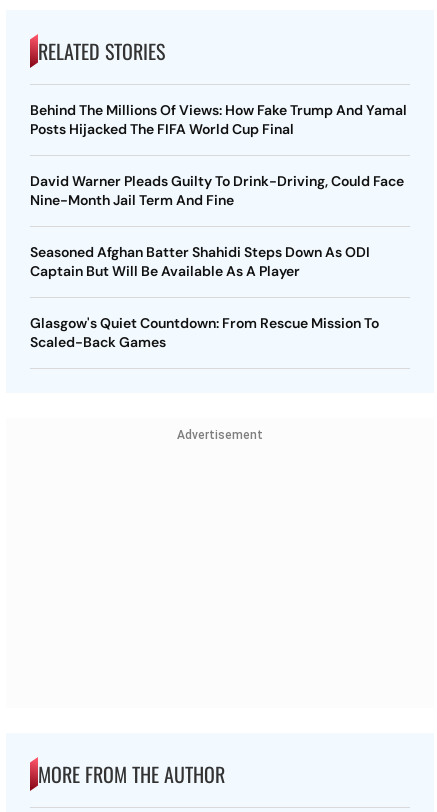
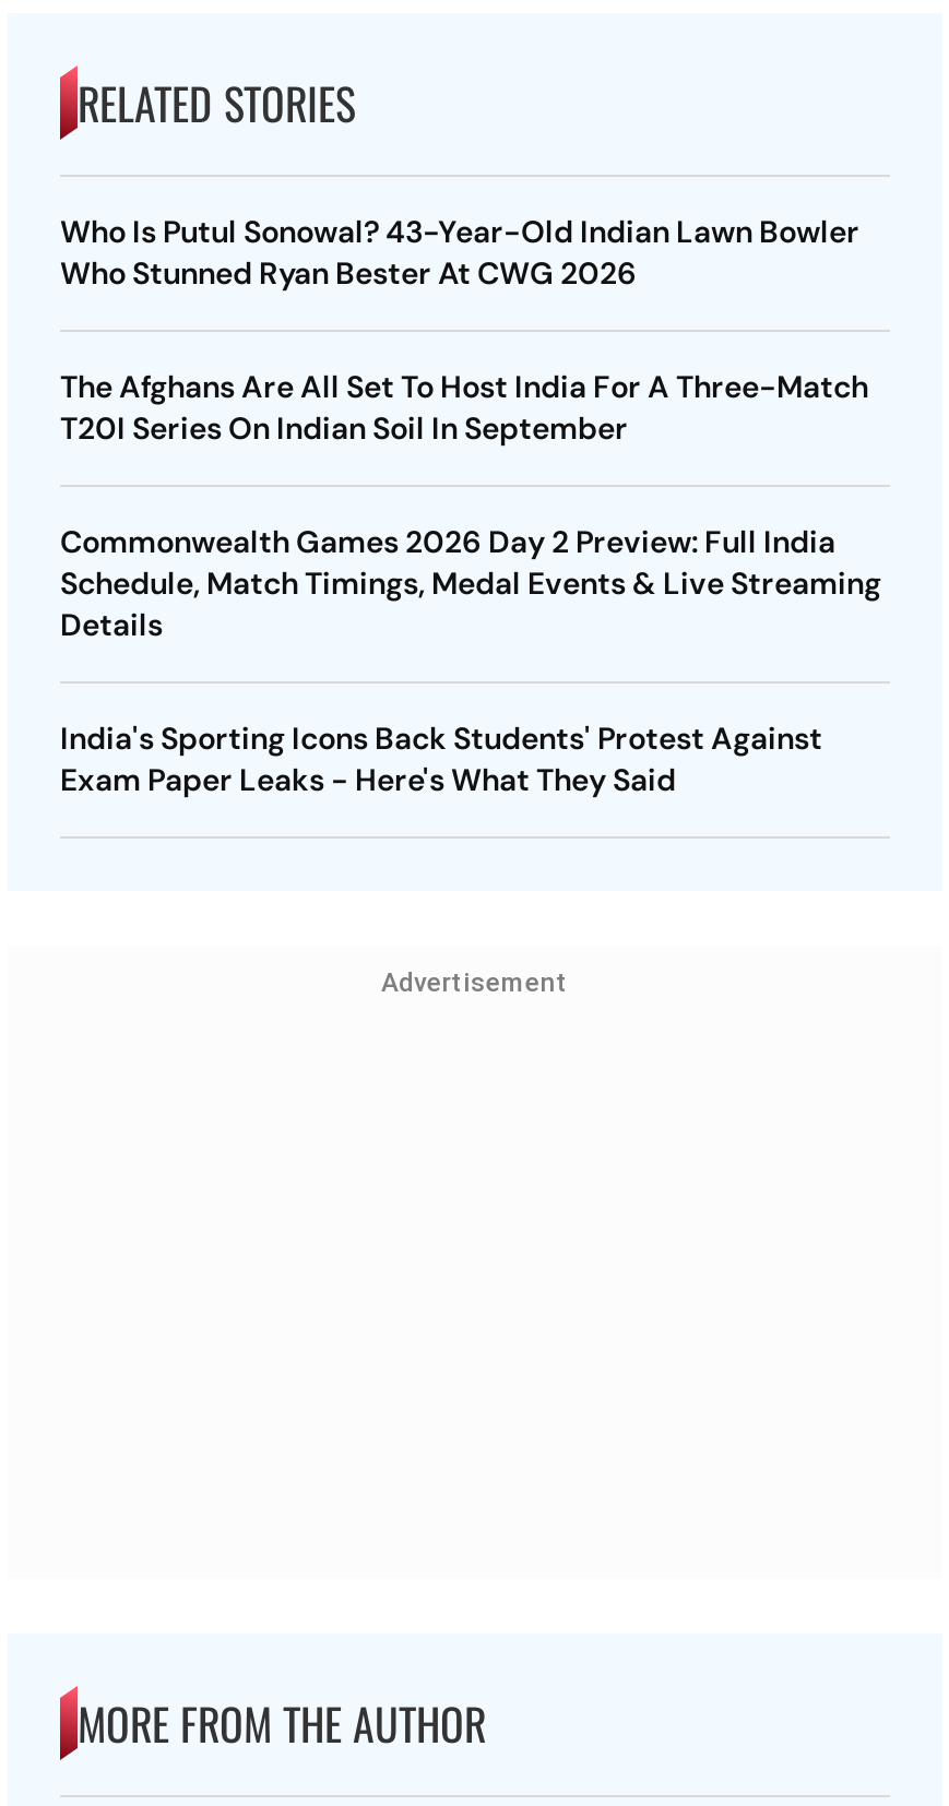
[30,101,407,138] Behind The Millions Of Views: How Fake Trump And Yamal | Posts Hijacked The FIFA World Cup Final -> [60,211,859,291] Who Is Putul Sonowal? 43-Year-Old Indian Lawn Bowler | Who Stunned Ryan Bester At CWG 2026
[30,172,404,209] David Warner Pleads Guilty To Drink-Driving, Could Face | Nine-Month Jail Term And Fine -> [60,366,868,446] The Afghans Are All Set To Host India For A Three-Match | T20I Series On Indian Soil In September
[30,243,370,280] Seasoned Afghan Batter Shahidi Steps Down As ODI | Captain But Will Be Available As A Player -> [60,521,881,643] Commonwealth Games 2026 Day 2 Preview: Full India | Schedule, Match Timings, Medal Events & Live Streaming | Details
[30,314,379,351] Glasgow's Quiet Countdown: From Rescue Mission To | Scaled-Back Games -> [60,717,822,798] India's Sporting Icons Back Students' Protest Against | Exam Paper Leaks - Here's What They Said

